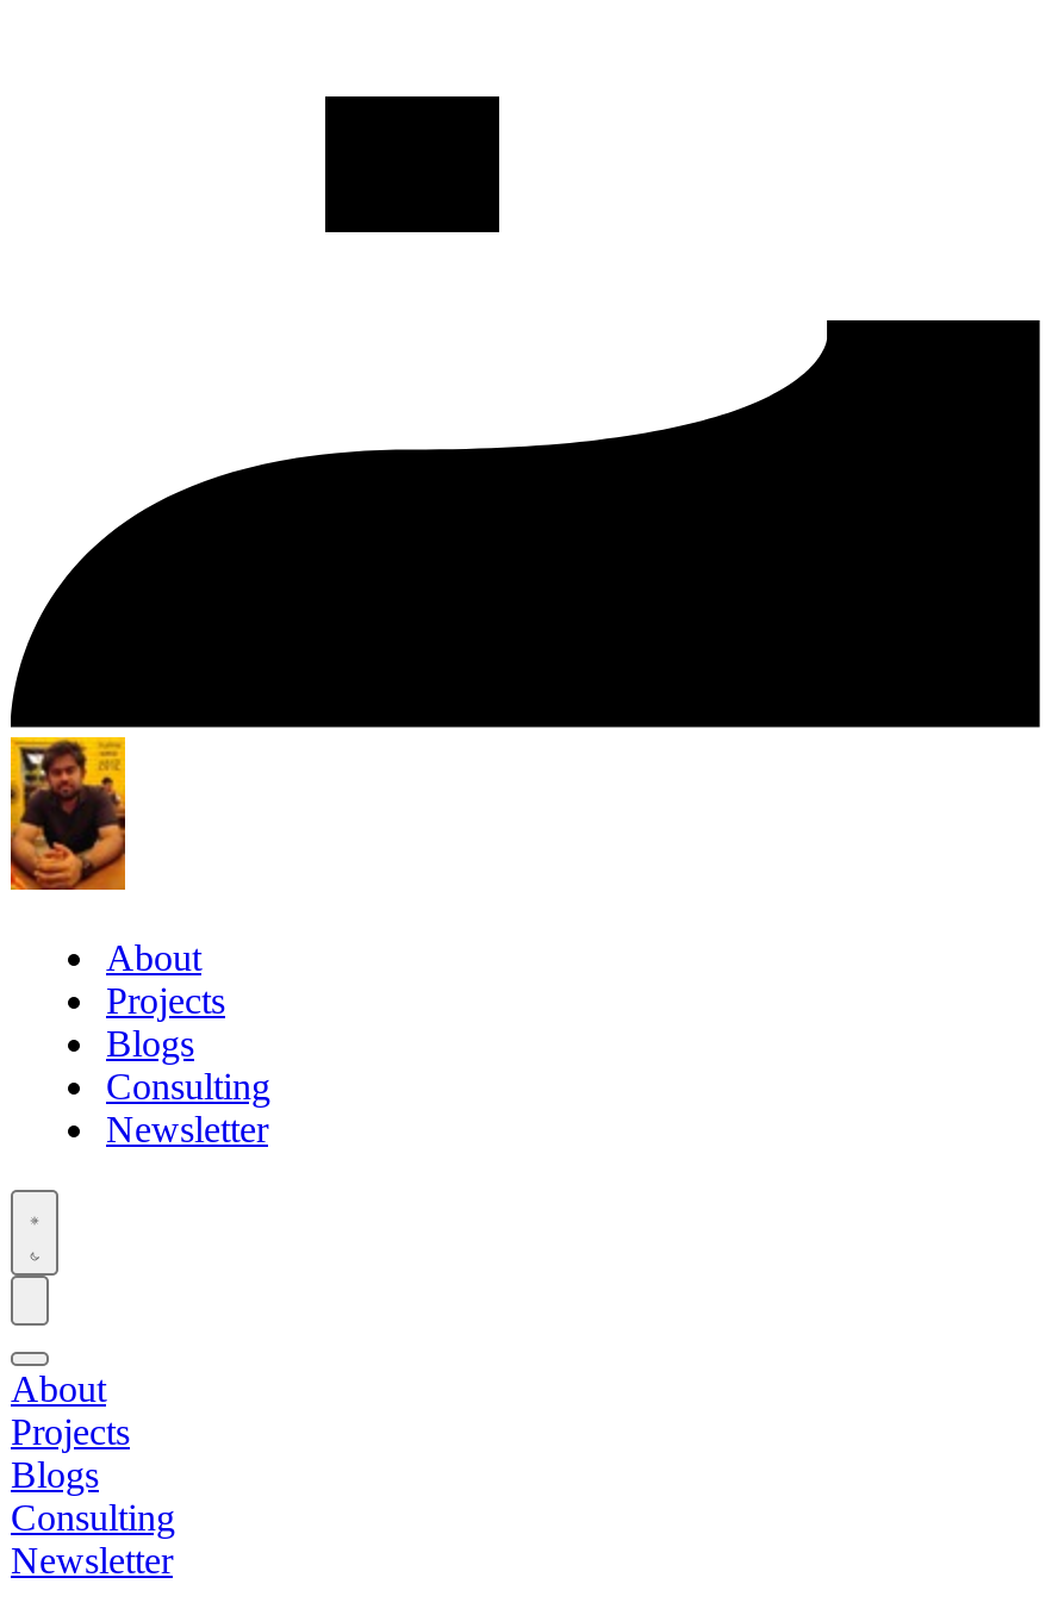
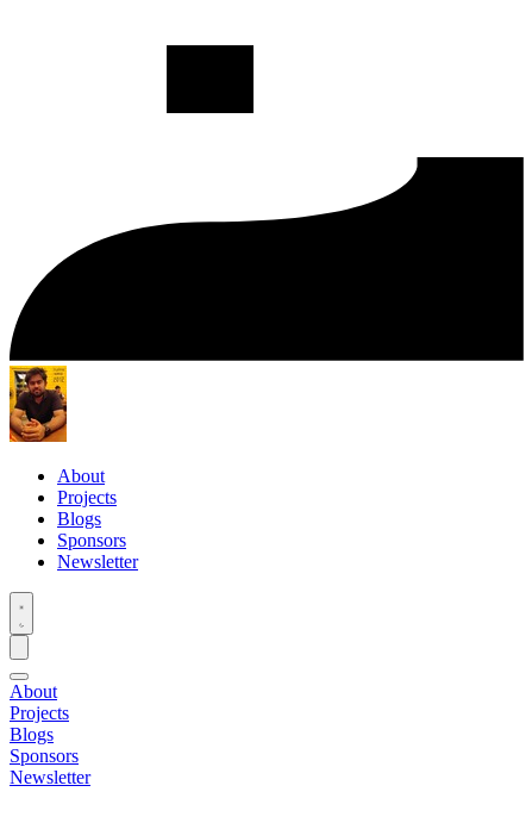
[106,1065,270,1106] Consulting -> [57,530,126,550] Sponsors
[11,1497,175,1537] Consulting -> [10,745,79,766] Sponsors

